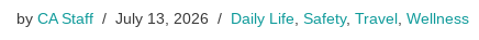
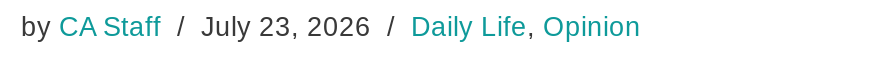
[115,11,469,27] July 13, 2026 | Daily Life, Safety, Travel, Wellness -> [201,12,641,42] July 23, 2026 | Daily Life, Opinion

